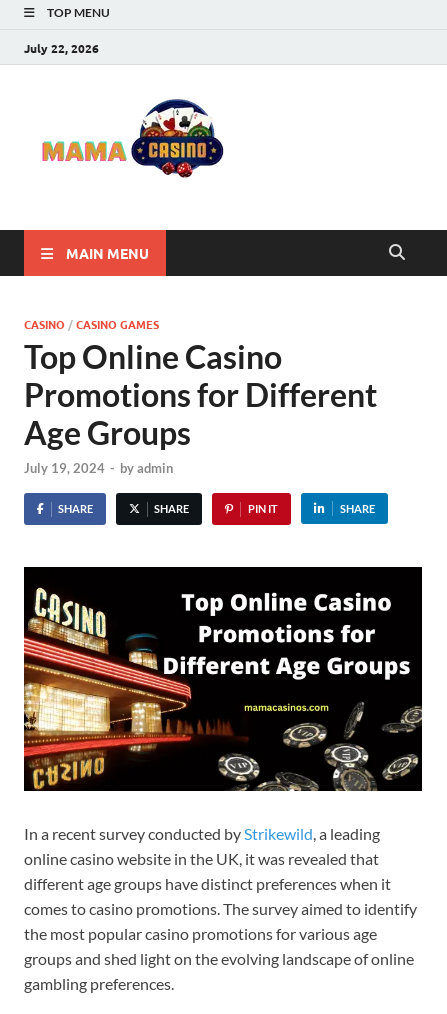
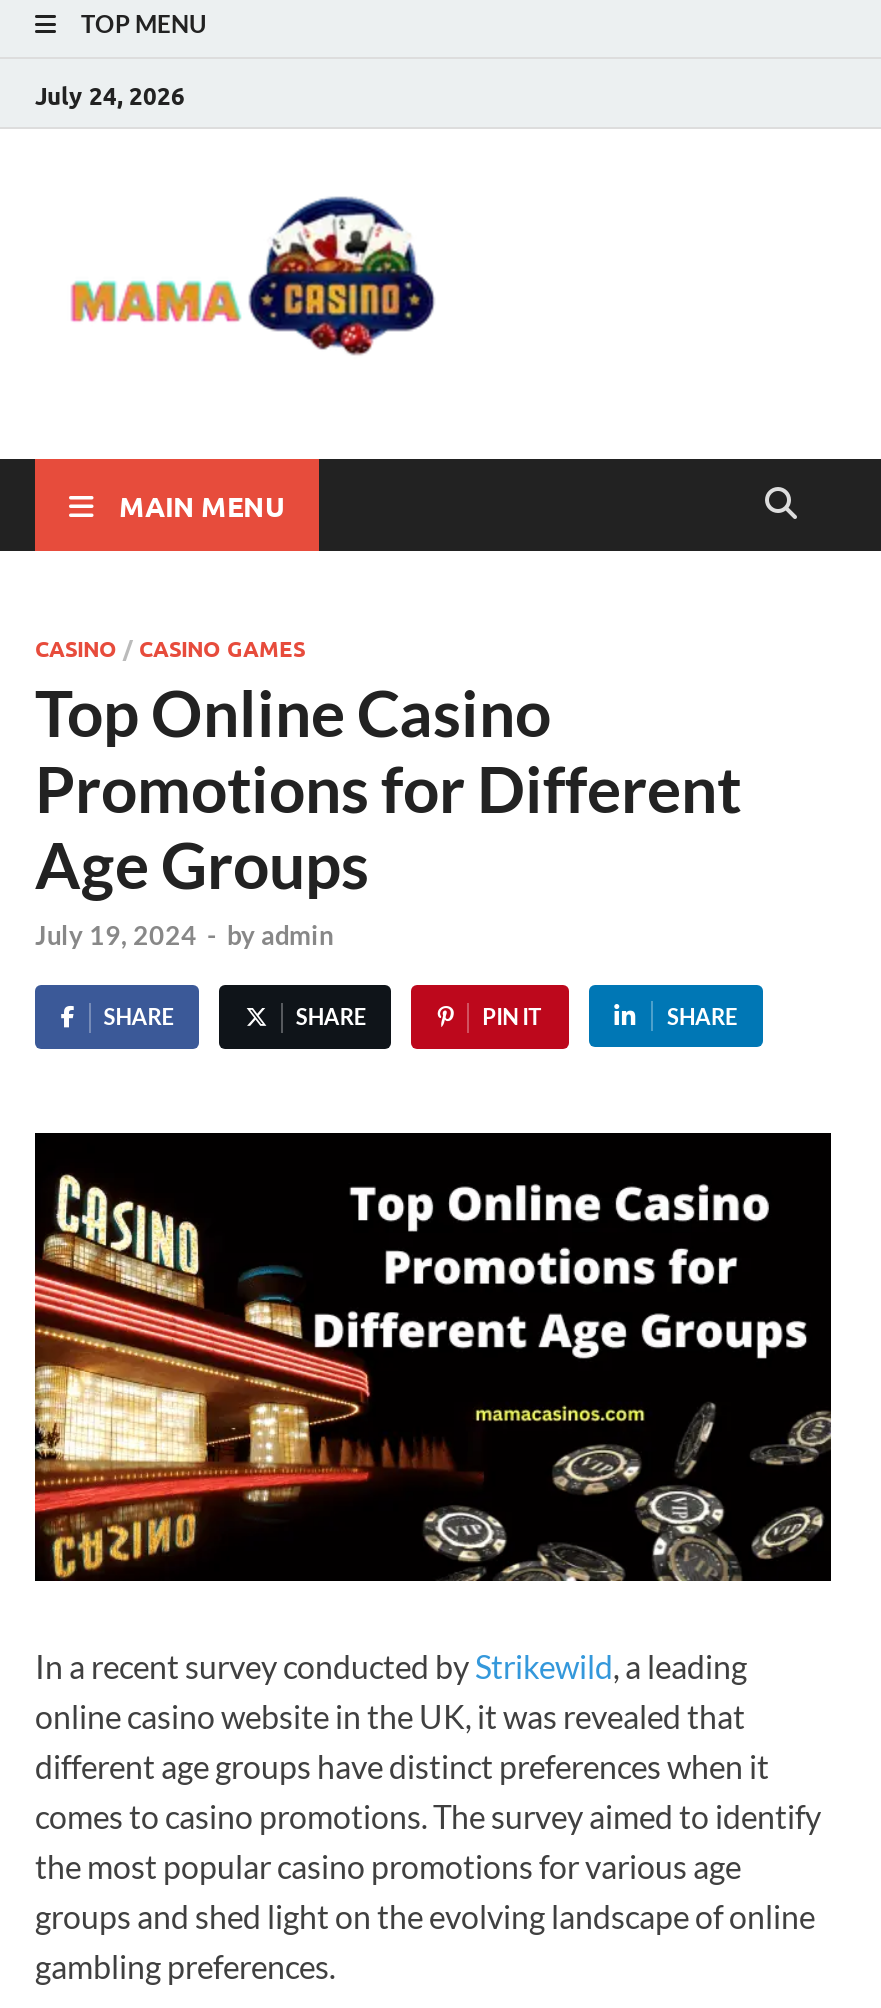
[24,39,99,55] July 22, 2026 -> [35,78,185,110] July 24, 2026

